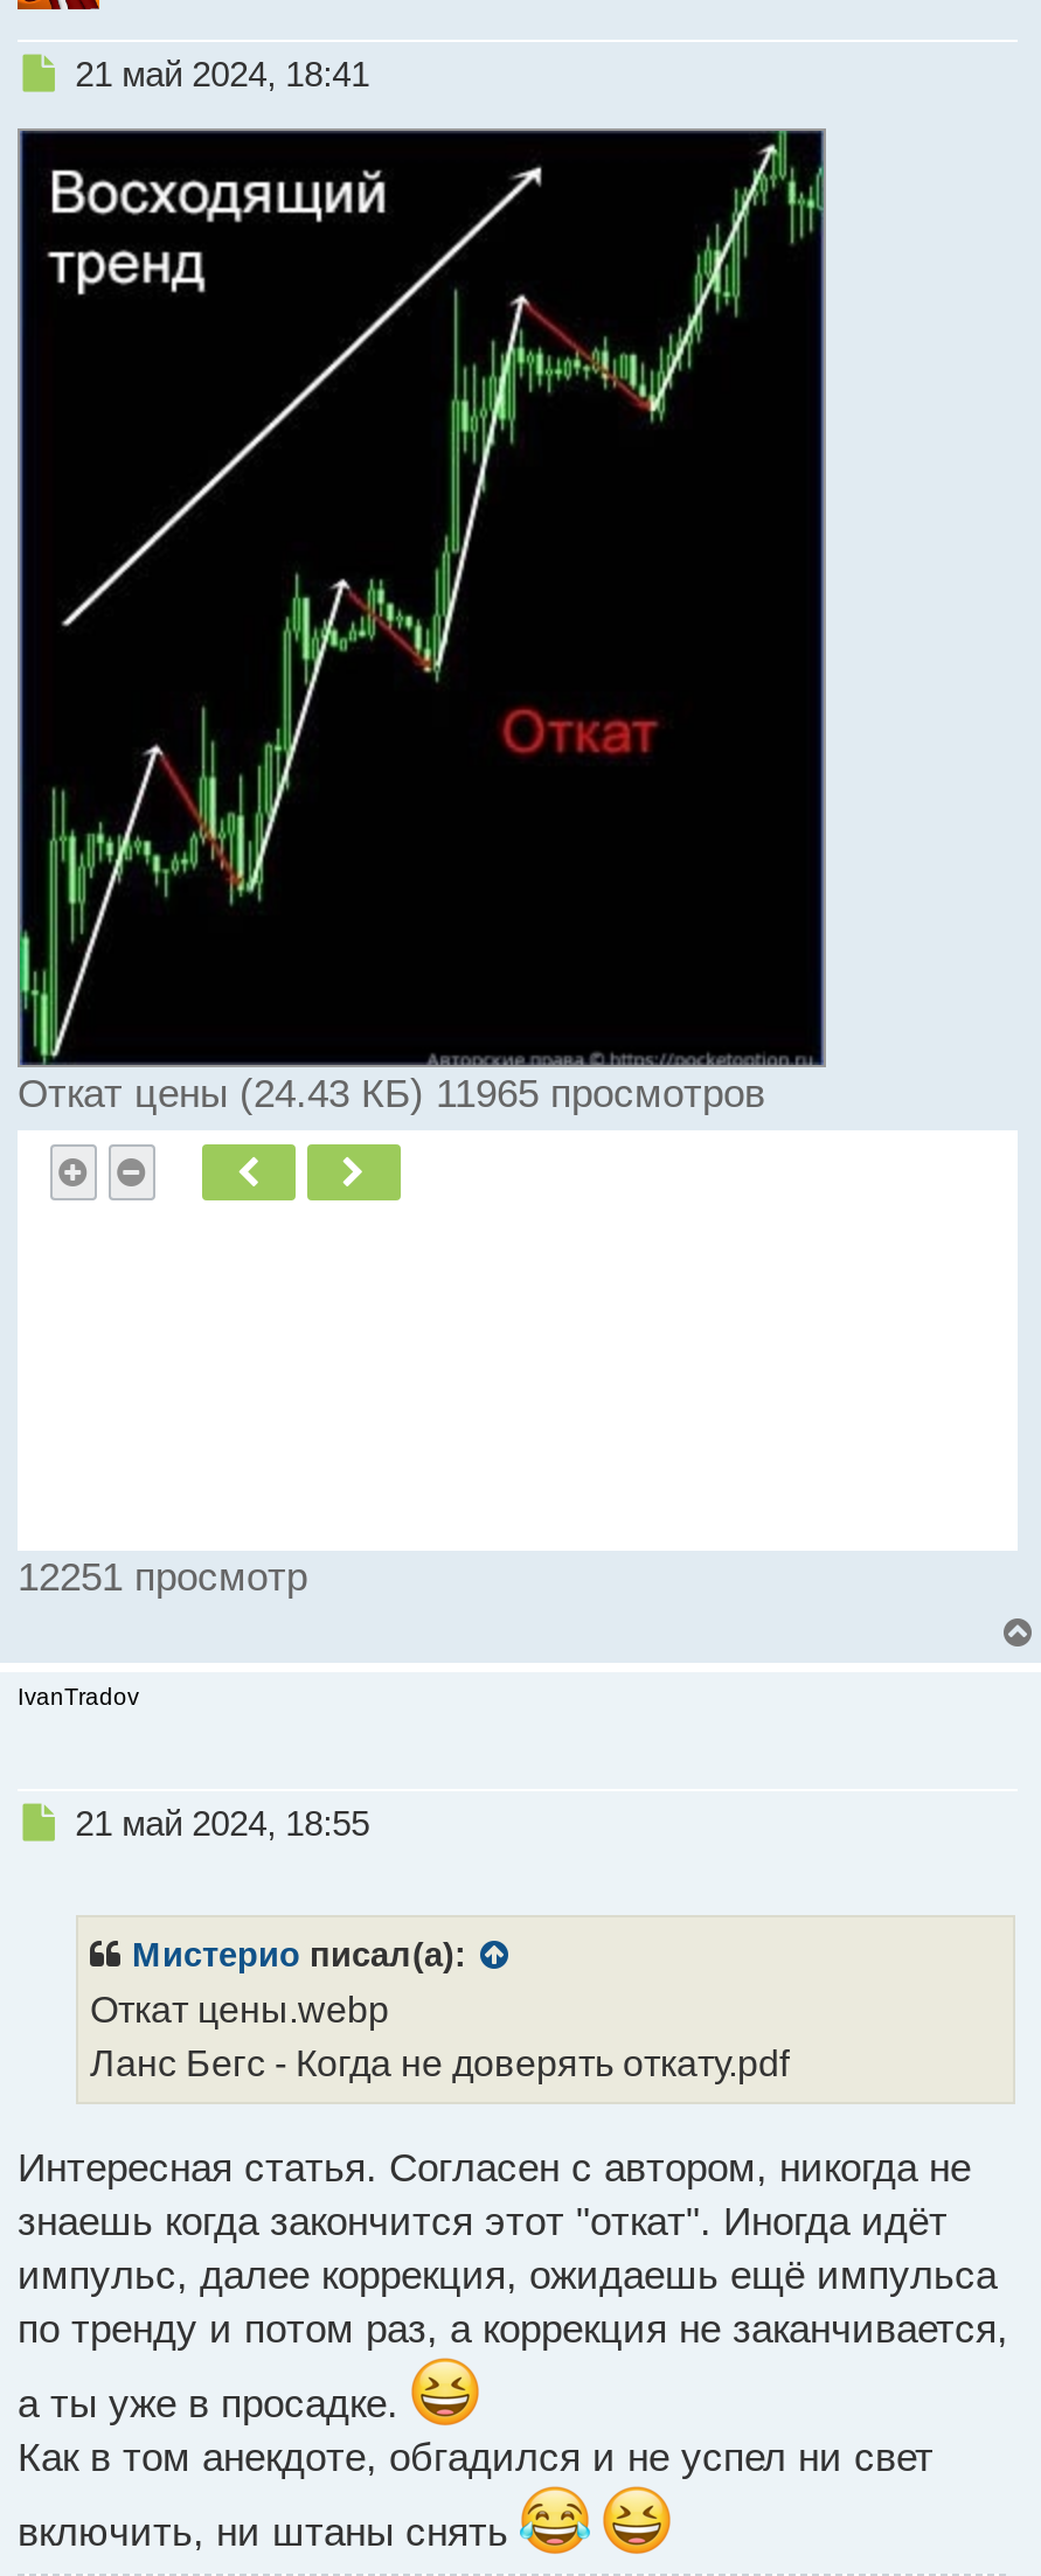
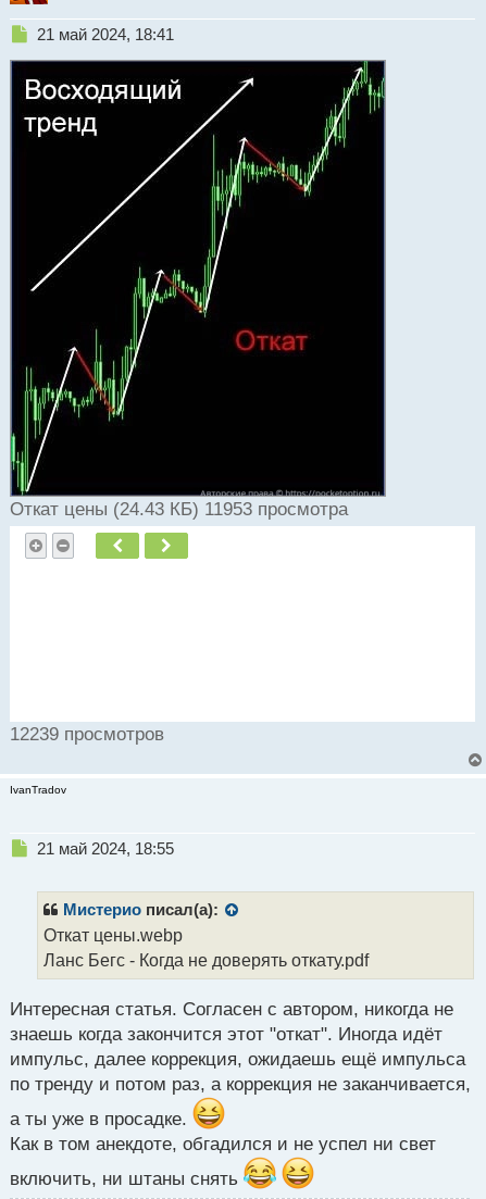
[18,1072,765,1116] Откат цены (24.43 КБ) 11965 просмотров -> [10,499,348,520] Откат цены (24.43 КБ) 11953 просмотра
[18,1554,307,1599] 12251 просмотр -> [10,723,164,744] 12239 просмотров

